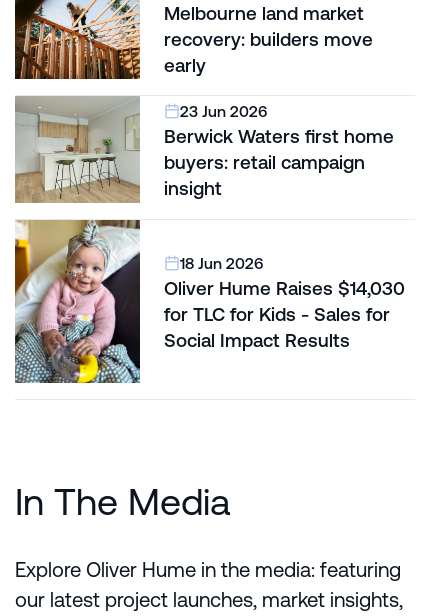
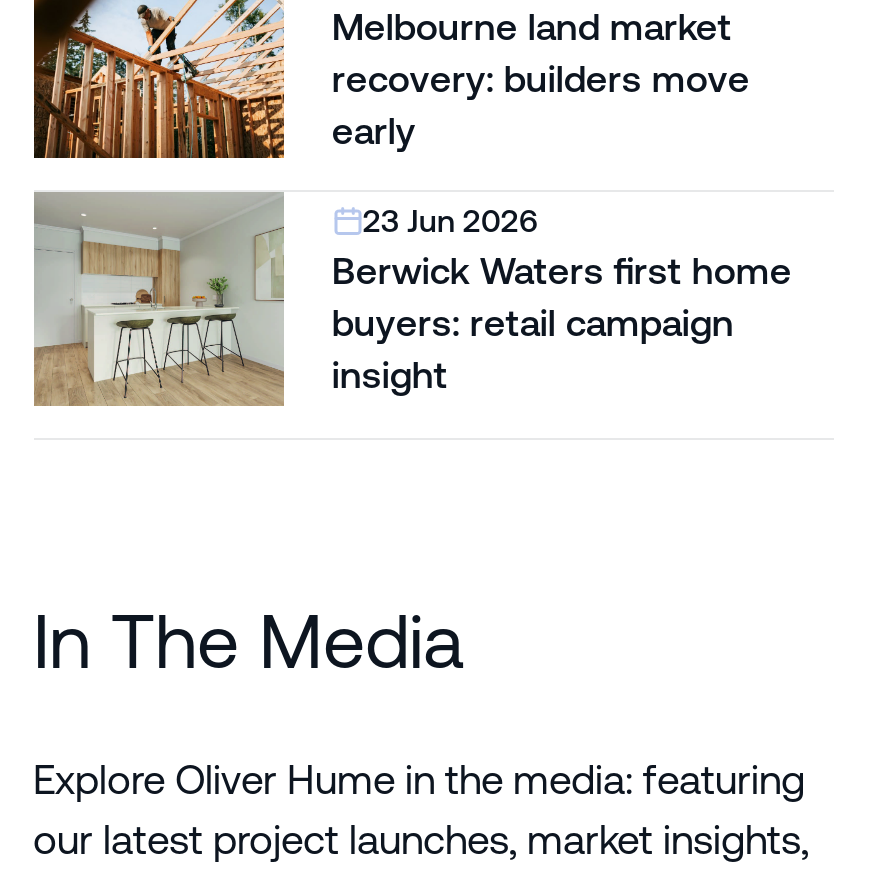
[14,219,405,384] [image] | 18 Jun 2026 | Oliver Hume Raises $14,030 | for TLC for Kids - Sales for | Social Impact Results -> none

